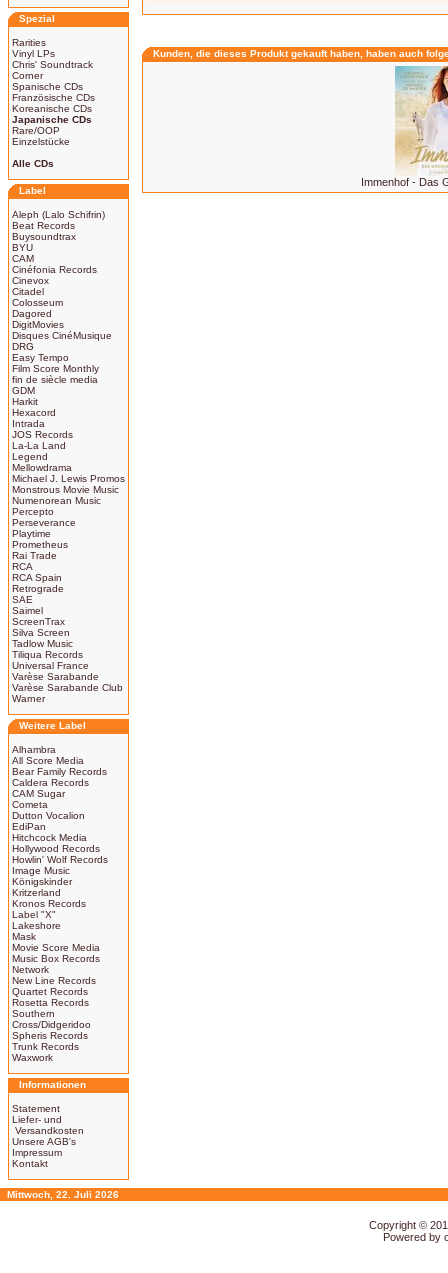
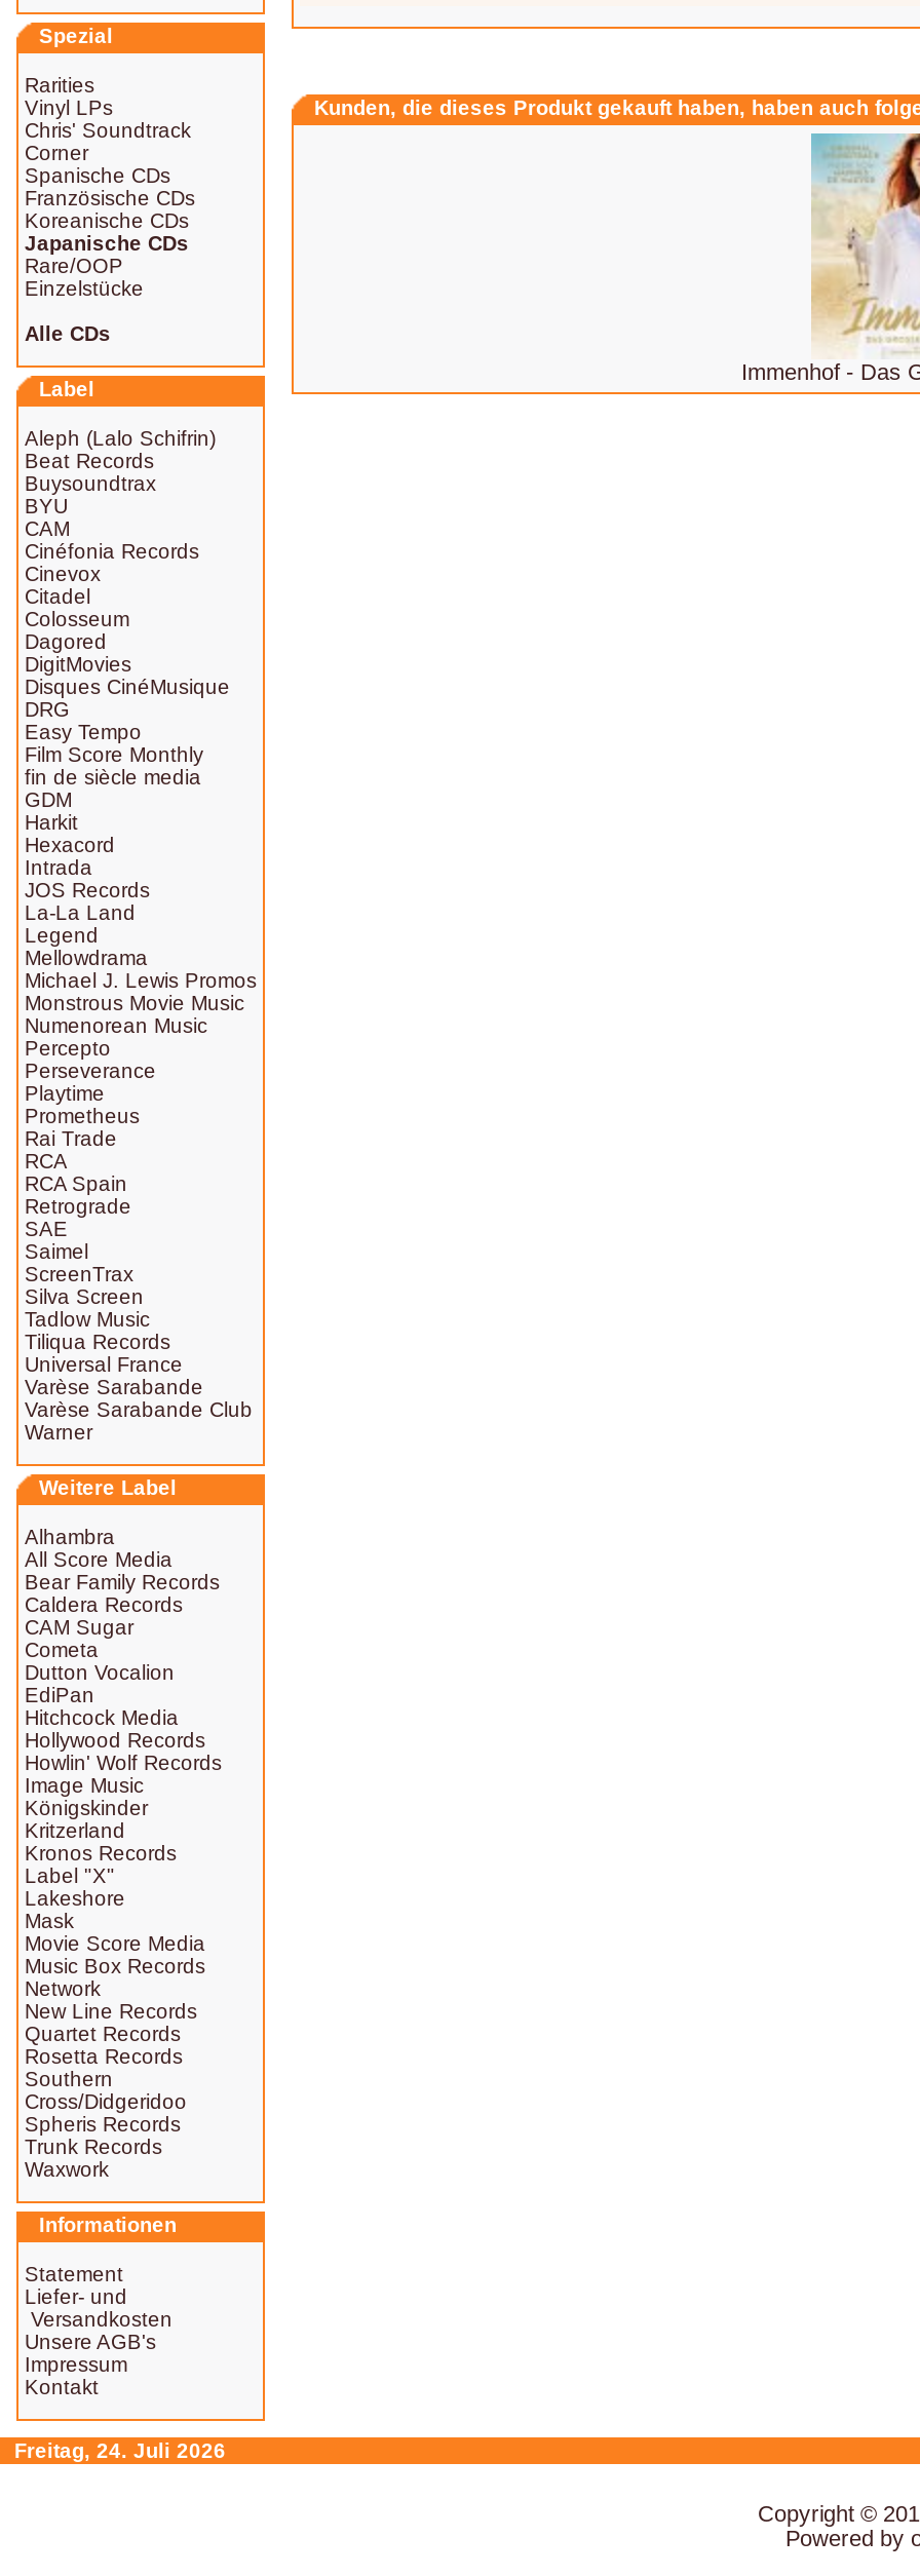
[1,1189,125,1200] Mittwoch, 22. Juli 2026 -> [2,2439,238,2462] Freitag, 24. Juli 2026

